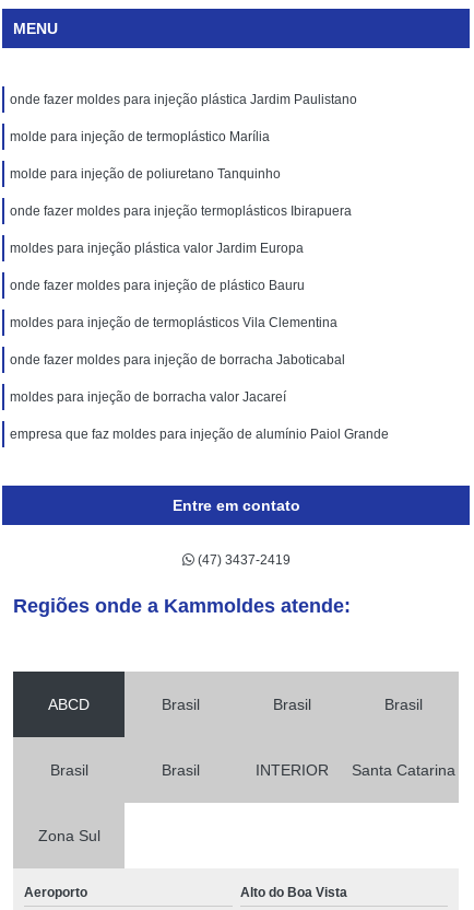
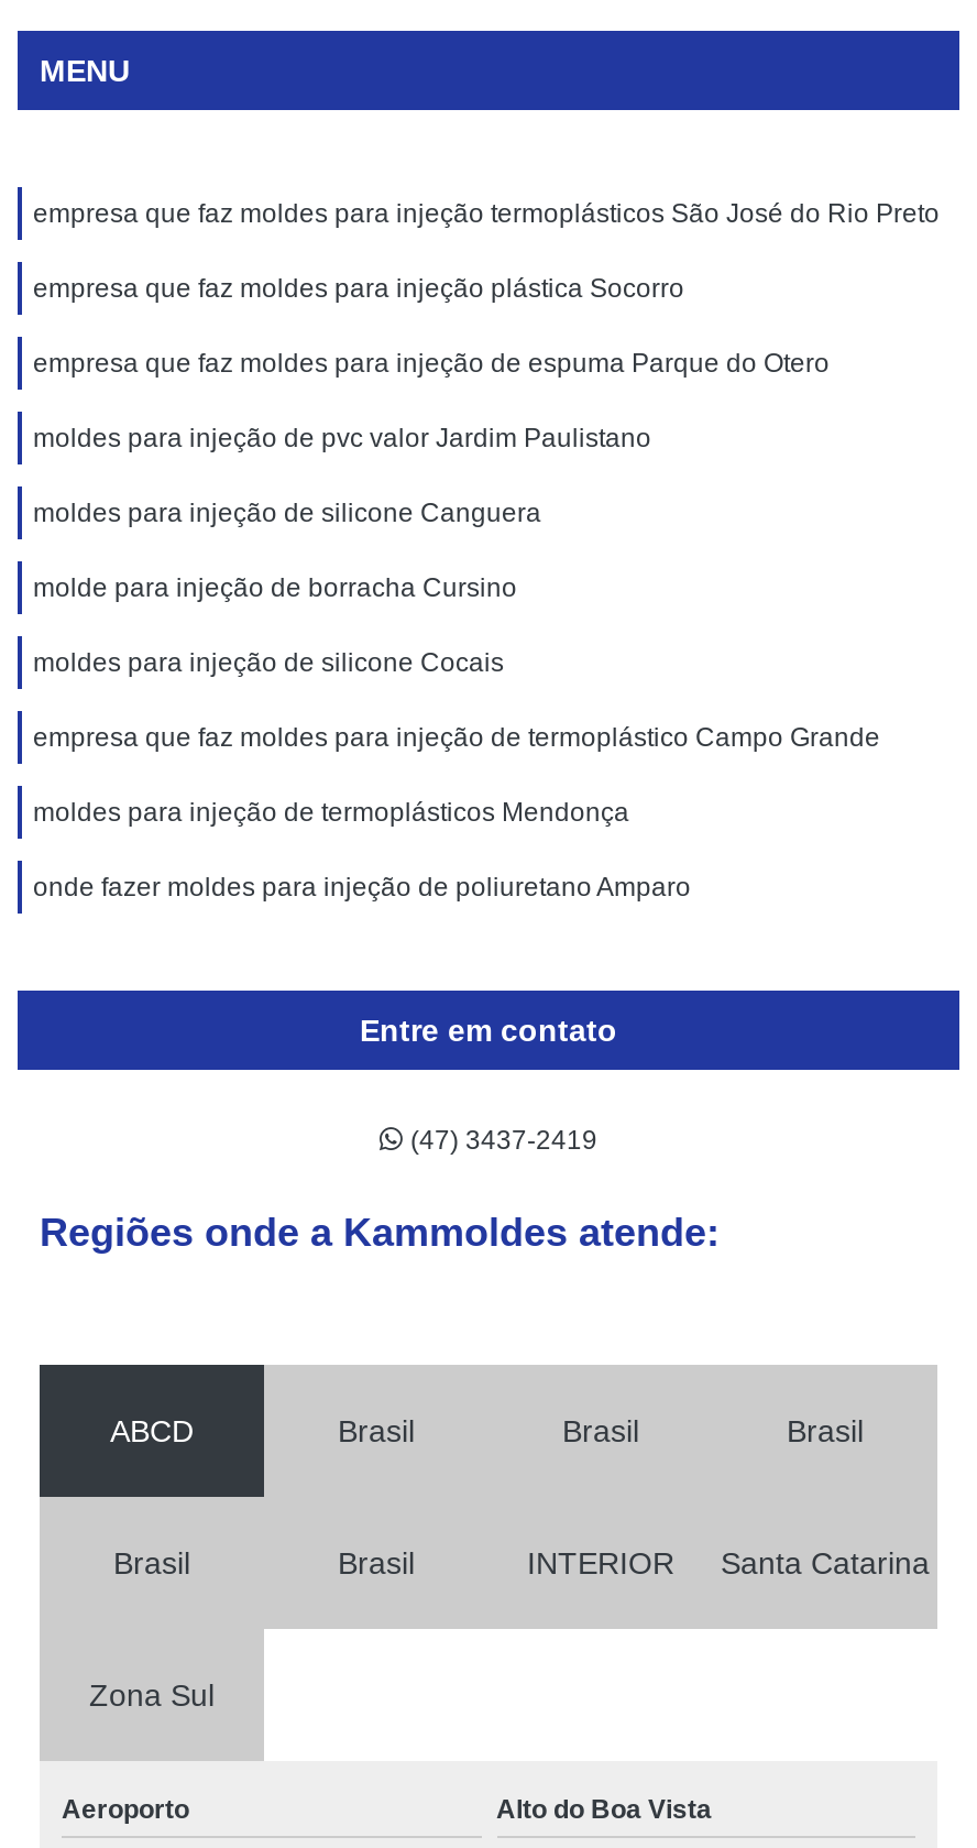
[10,91,357,107] onde fazer moldes para injeção plástica Jardim Paulistano -> [33,197,940,228] empresa que faz moldes para injeção termoplásticos São José do Rio Preto
[10,129,270,144] molde para injeção de termoplástico Marília -> [33,272,684,303] empresa que faz moldes para injeção plástica Socorro
[10,166,281,181] molde para injeção de poliuretano Tanquinho -> [33,347,830,378] empresa que faz moldes para injeção de espuma Parque do Otero
[10,203,352,218] onde fazer moldes para injeção termoplásticos Ibirapuera -> [33,422,651,452] moldes para injeção de pvc valor Jardim Paulistano
[10,240,304,255] moldes para injeção plástica valor Jardim Europa -> [33,496,541,527] moldes para injeção de silicone Canguera
[10,277,305,293] onde fazer moldes para injeção de plástico Bauru -> [33,571,517,602] molde para injeção de borracha Cursino
[10,314,337,330] moldes para injeção de termoplásticos Vila Clementina -> [33,646,504,677] moldes para injeção de silicone Cocais
[10,352,345,367] onde fazer moldes para injeção de borracha Jaboticabal -> [33,721,880,752] empresa que faz moldes para injeção de termoplástico Campo Grande
[10,389,286,404] moldes para injeção de borracha valor Jacareí -> [33,796,629,827] moldes para injeção de termoplásticos Mendonça
[10,426,389,441] empresa que faz moldes para injeção de alumínio Paiol Grande -> [33,871,691,901] onde fazer moldes para injeção de poliuretano Amparo

